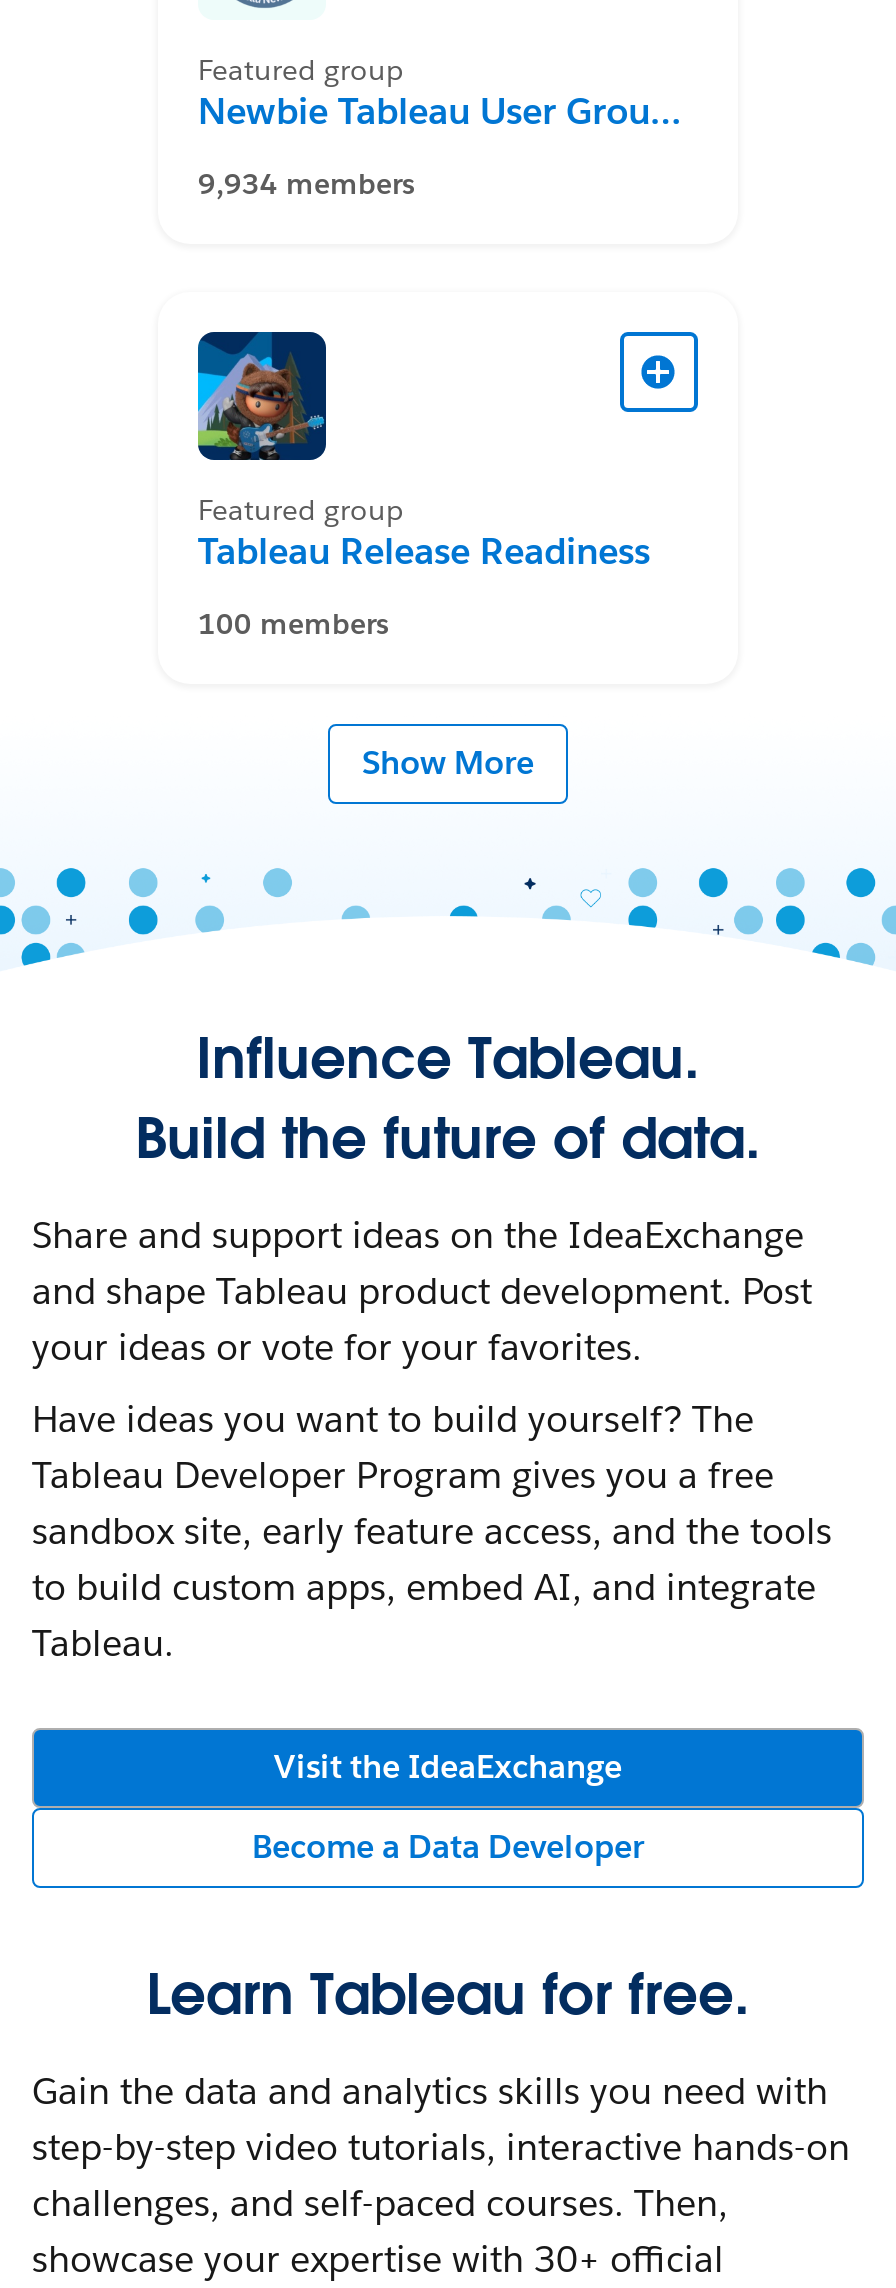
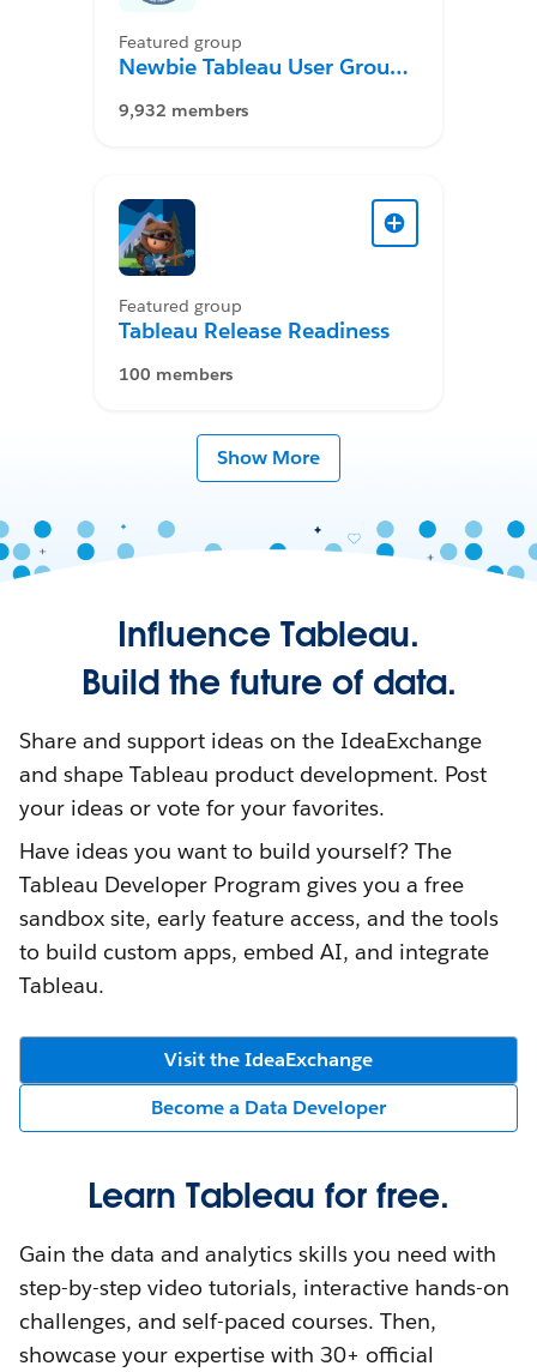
[198,166,414,202] 9,934 members -> [119,100,248,121] 9,932 members

